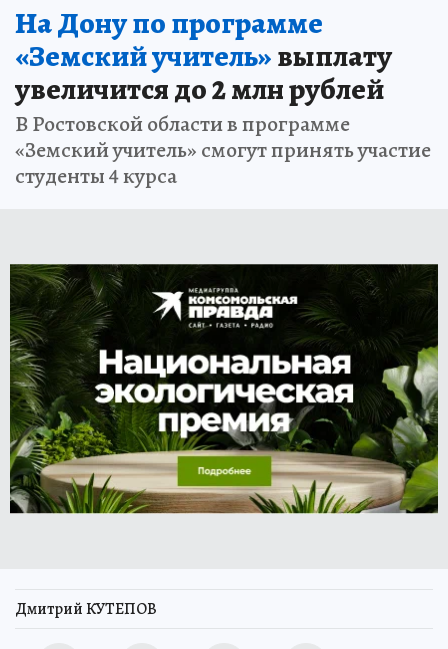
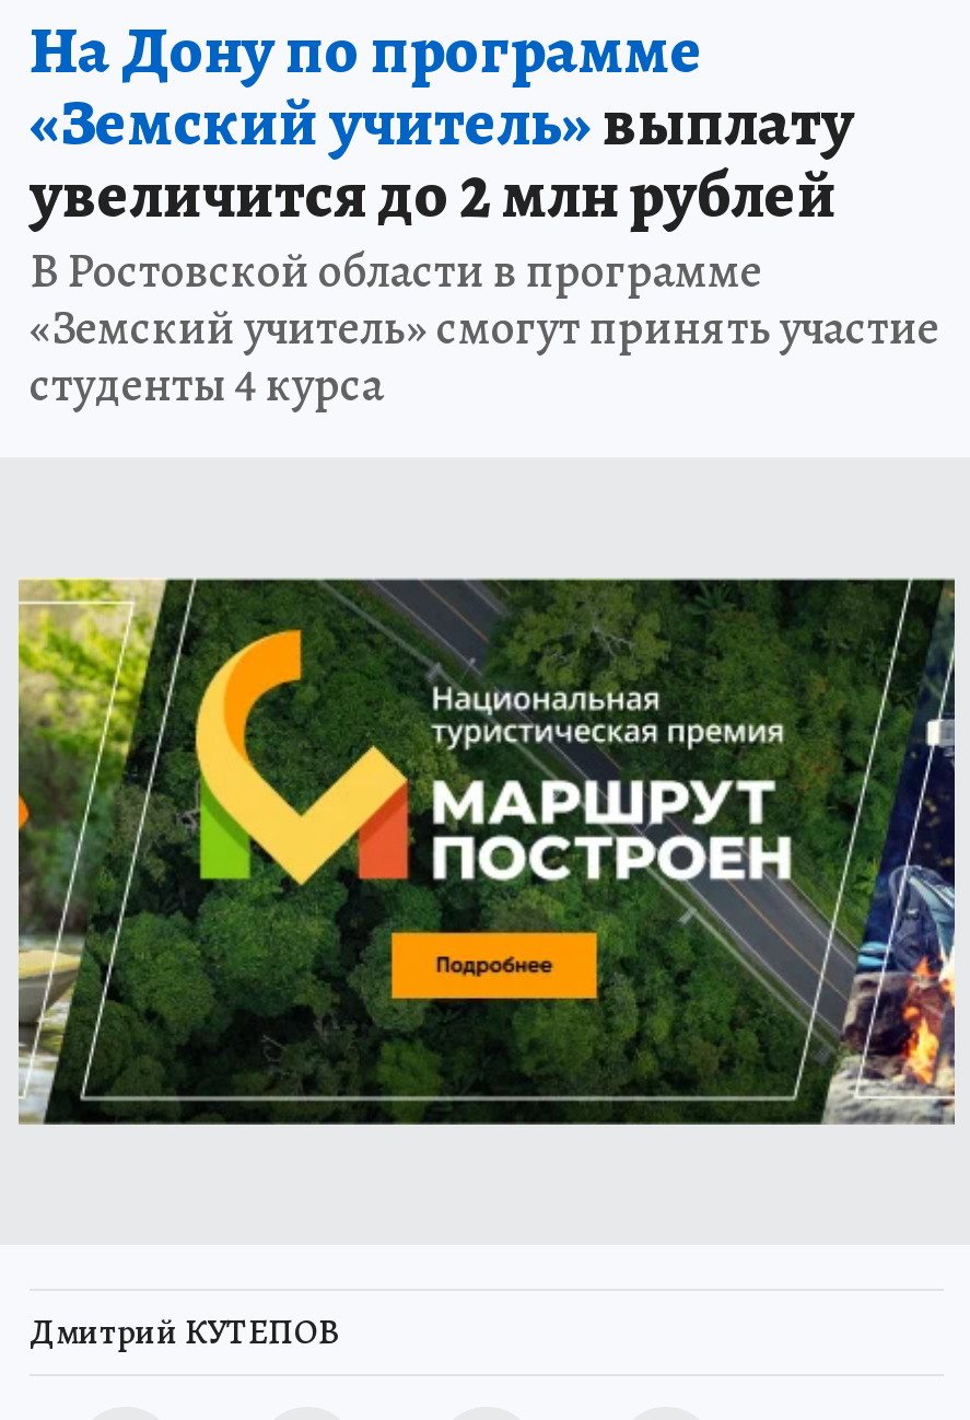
[9,263,439,514] [image] -> [16,578,957,1127] [image]

